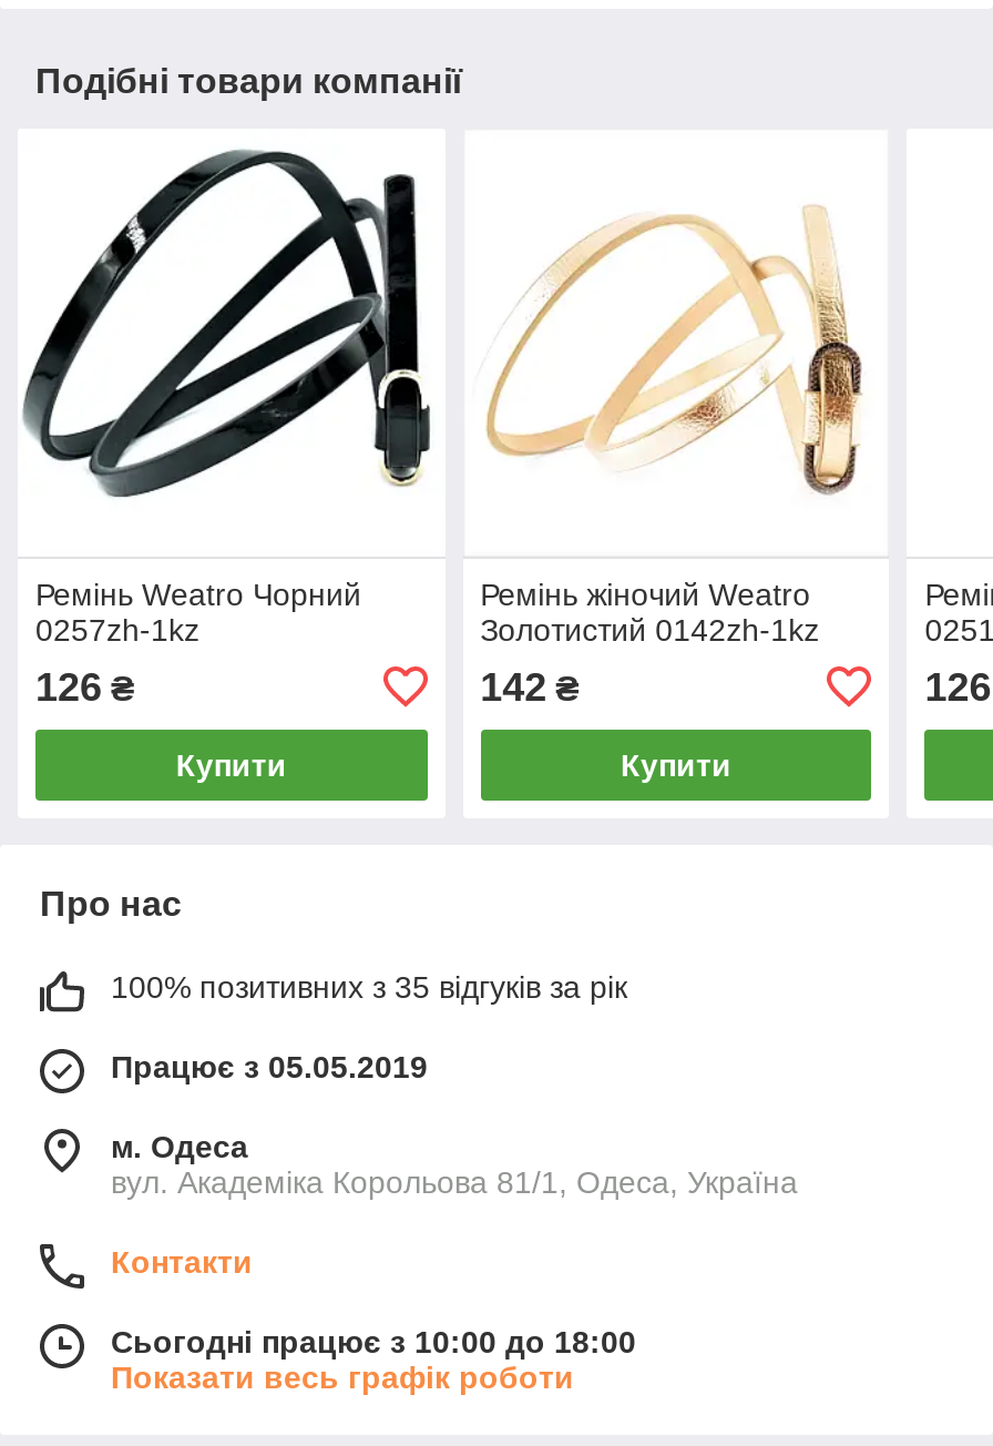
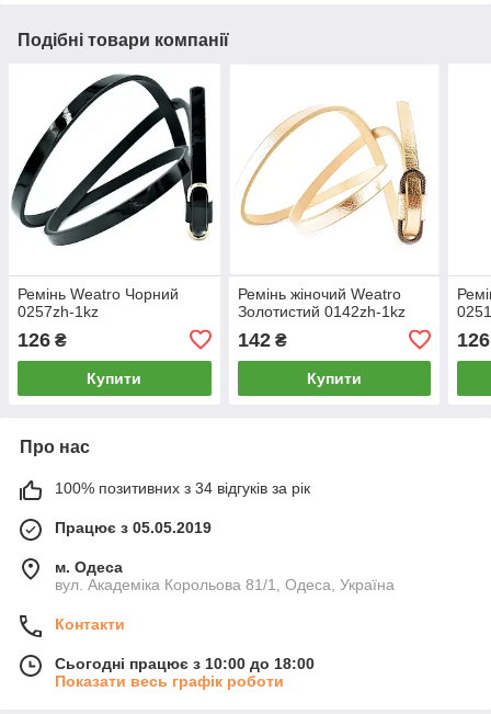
[111,969,627,1004] 100% позитивних з 35 відгуків за рік -> [55,479,310,497] 100% позитивних з 34 відгуків за рік

